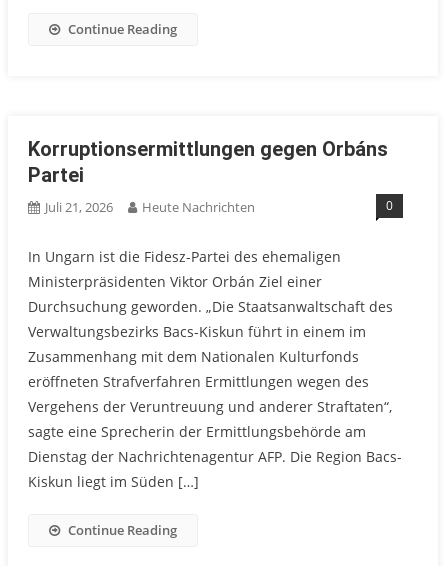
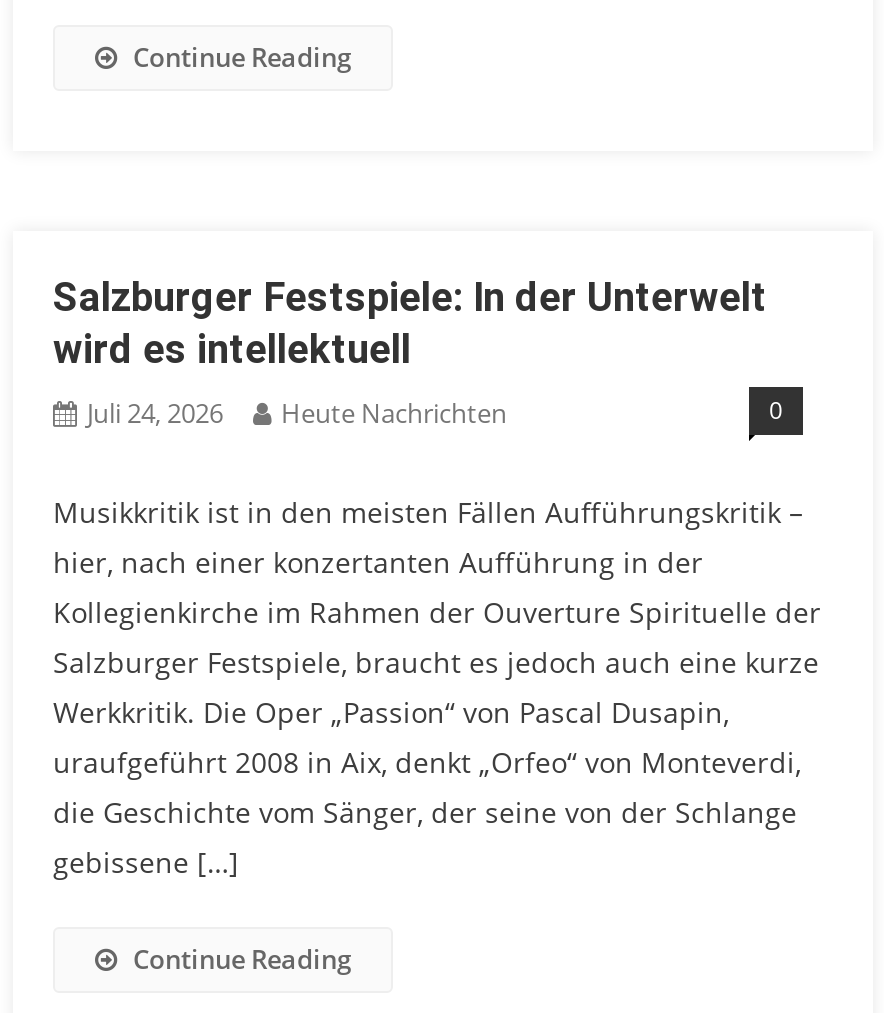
[28,137,388,187] Korruptionsermittlungen gegen Orbáns | Partei -> [53,273,767,373] Salzburger Festspiele: In der Unterwelt | wird es intellektuell
[45,198,255,216] Juli 21, 2026 Heute Nachrichten -> [87,395,507,431] Juli 24, 2026 Heute Nachrichten
[28,247,402,491] In Ungarn ist die Fidesz-Partei des ehemaligen | Ministerpräsidenten Viktor Orbán Ziel einer | Durchsuchung geworden. „Die Staatsanwaltschaft des | Verwaltungsbezirks Bacs-Kiskun führt in einem im | Zusammenhang mit dem Nationalen Kulturfonds | eröffneten Strafverfahren Ermittlungen wegen des | Vergehens der Veruntreuung und anderer Straftaten“, | sagte eine Sprecherin der Ermittlungsbehörde am | Dienstag der Nachrichtenagentur AFP. Die Region Bacs- | Kiskun liegt im Süden […] -> [53,493,821,881] Musikkritik ist in den meisten Fällen Aufführungskritik – | hier, nach einer konzertanten Aufführung in der | Kollegienkirche im Rahmen der Ouverture Spirituelle der | Salzburger Festspiele, braucht es jedoch auch eine kurze | Werkkritik. Die Oper „Passion“ von Pascal Dusapin, | uraufgeführt 2008 in Aix, denkt „Orfeo“ von Monteverdi, | die Geschichte vom Sänger, der seine von der Schlange | gebissene […]

